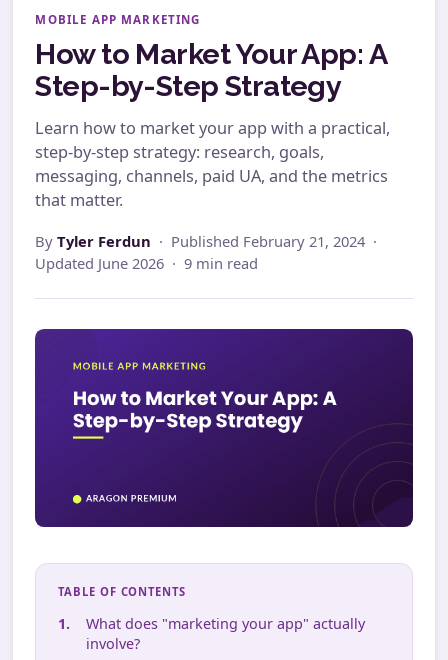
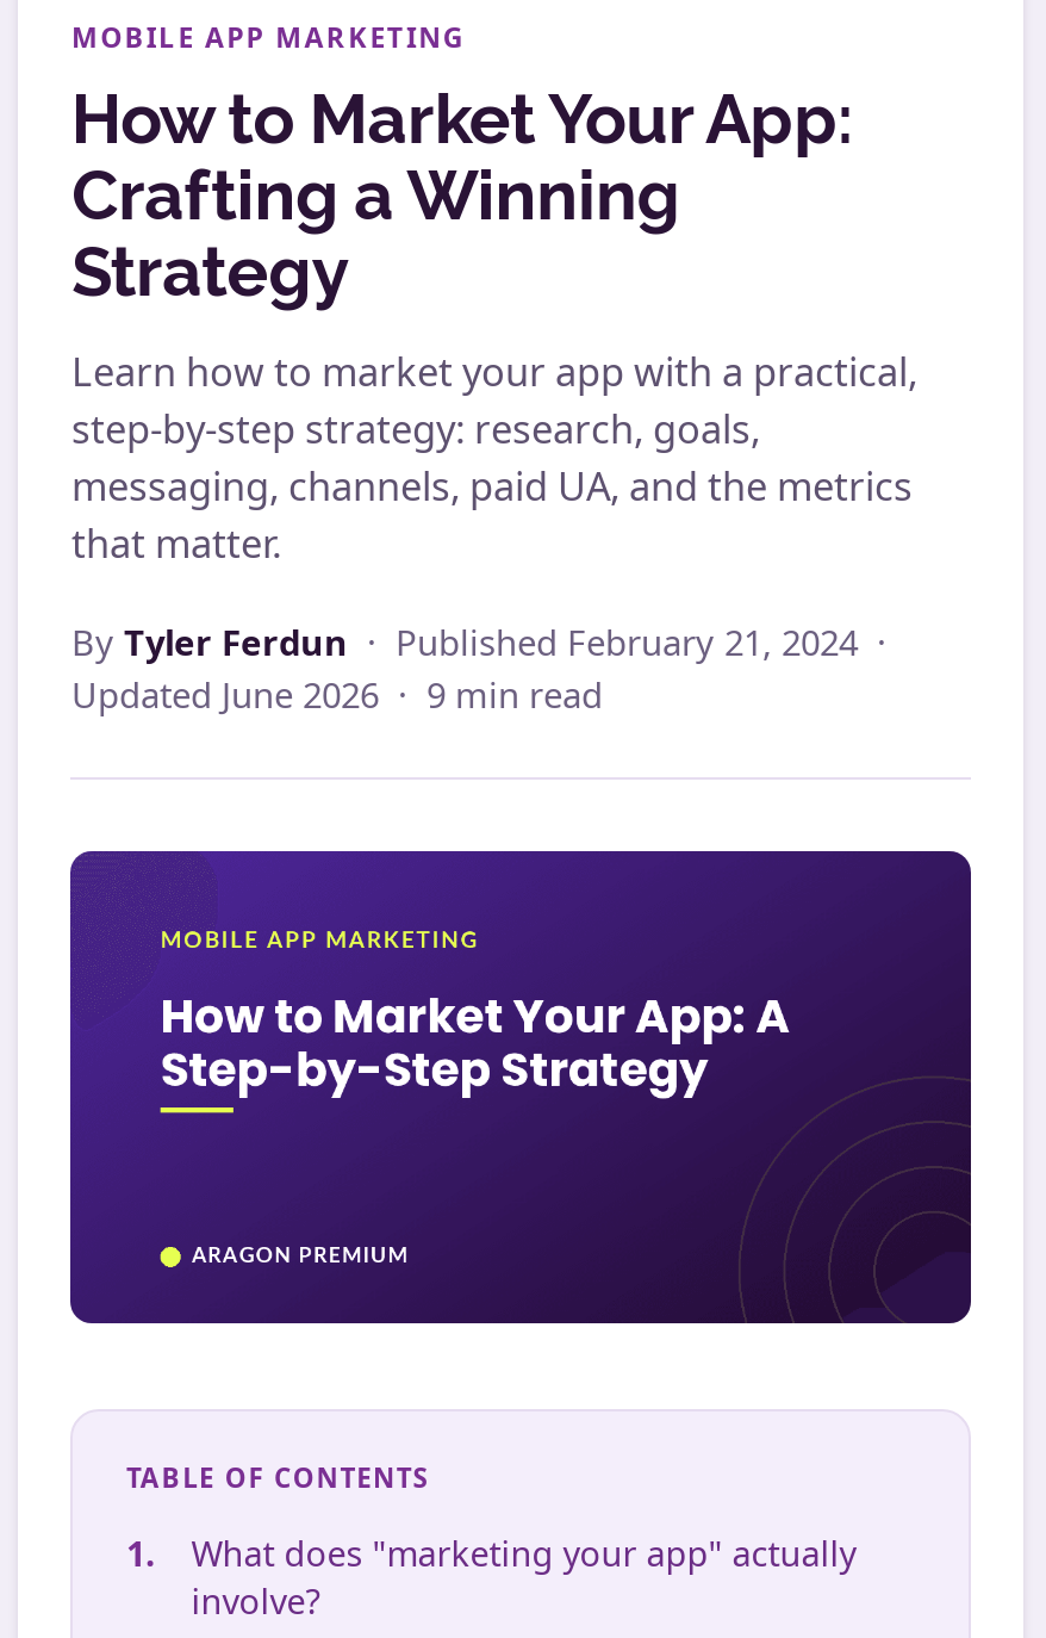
[35,37,386,103] How to Market Your App: A | Step-by-Step Strategy -> [71,78,852,311] How to Market Your App: | Crafting a Winning | Strategy

